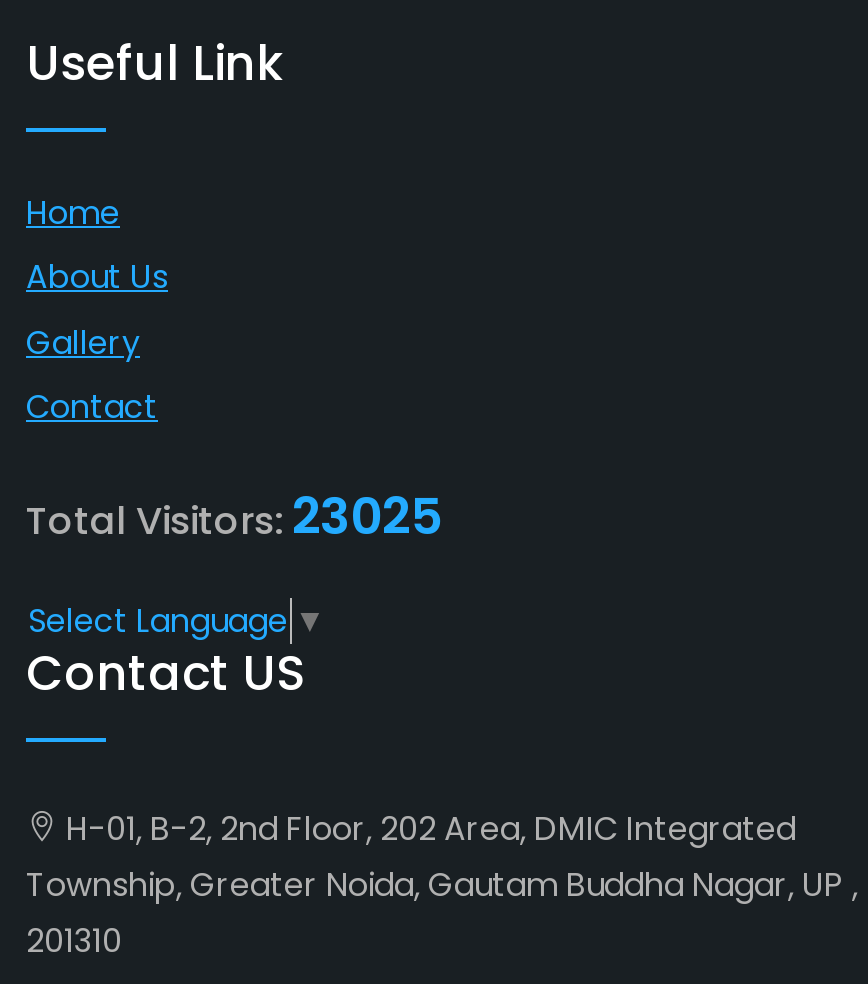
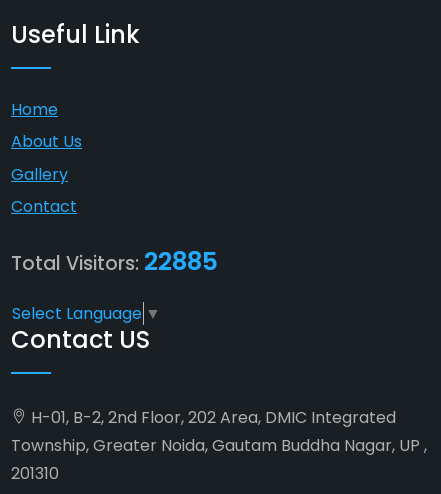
[26,483,442,553] Total Visitors: 23025 -> [11,244,218,279] Total Visitors: 22885

